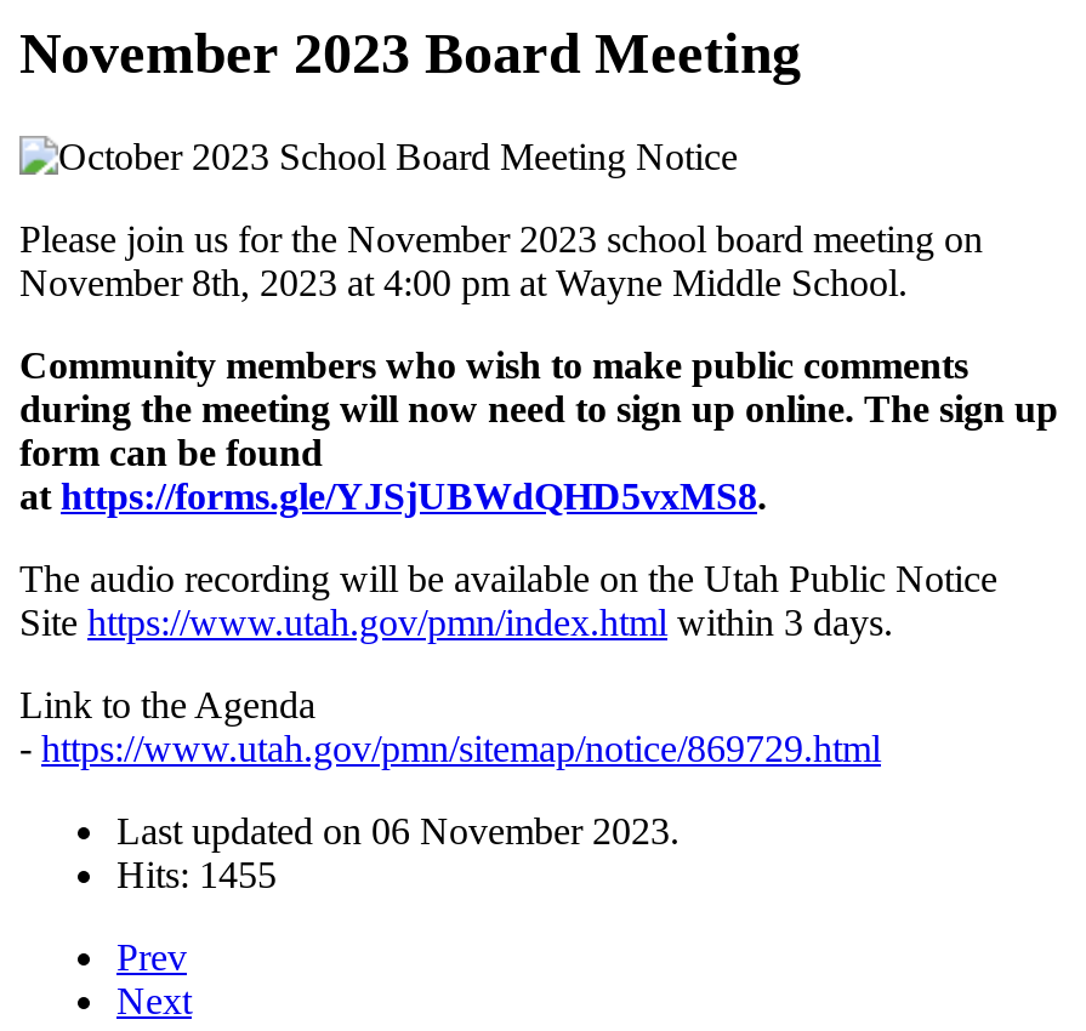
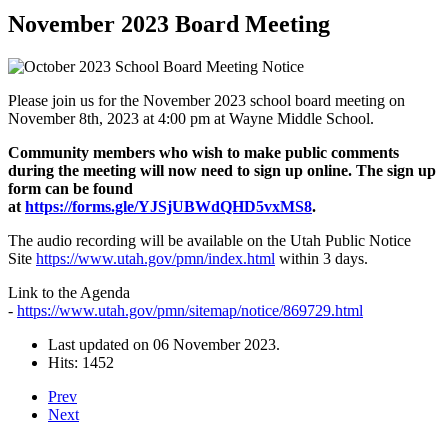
[116,853,277,895] Hits: 1455 -> [48,354,114,371] Hits: 1452

